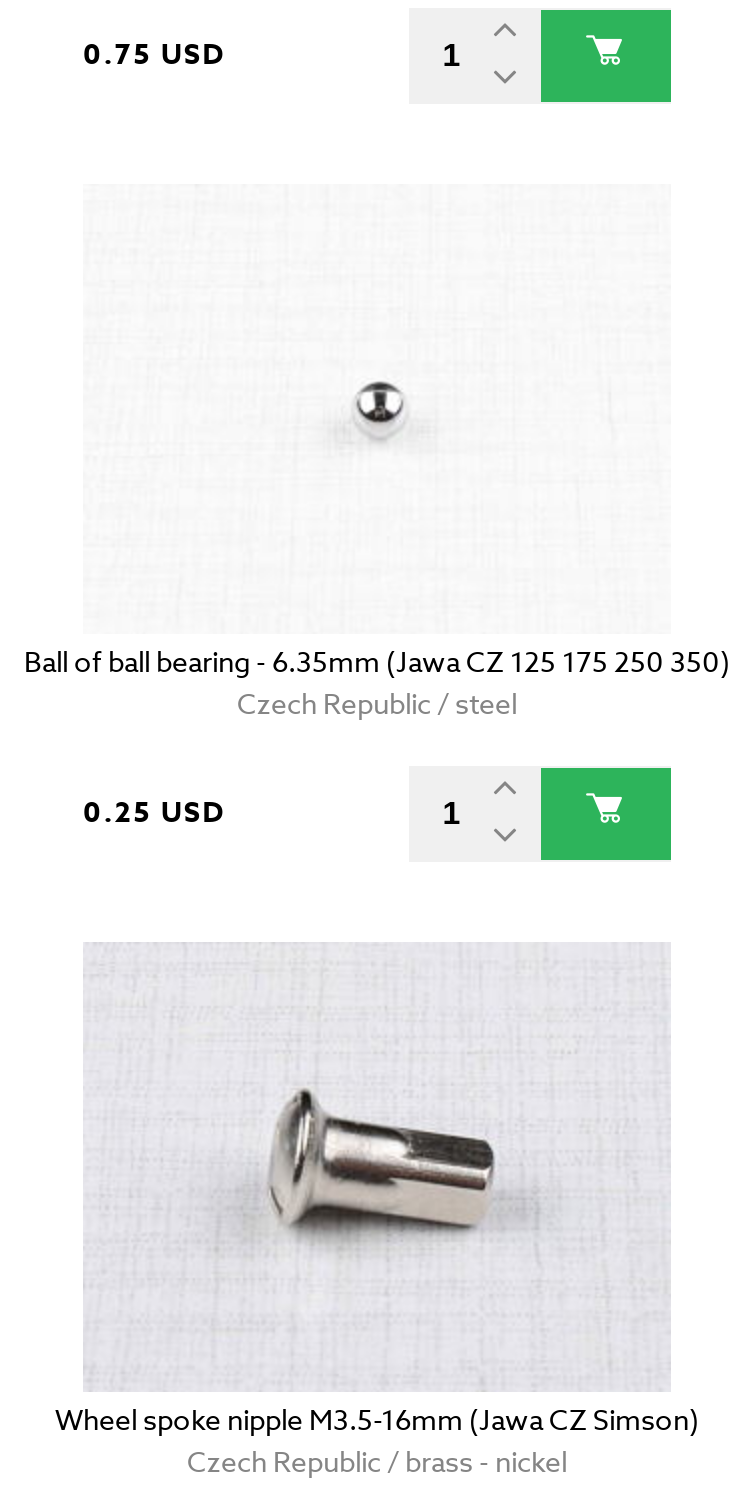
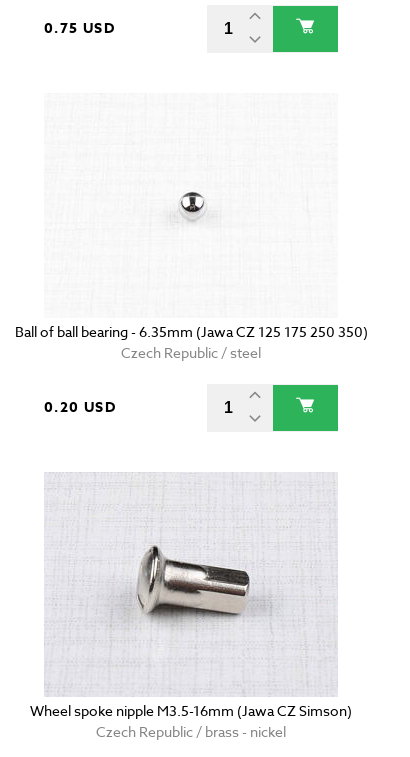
[83,793,225,835] 0.25 USD -> [44,397,116,418] 0.20 USD

